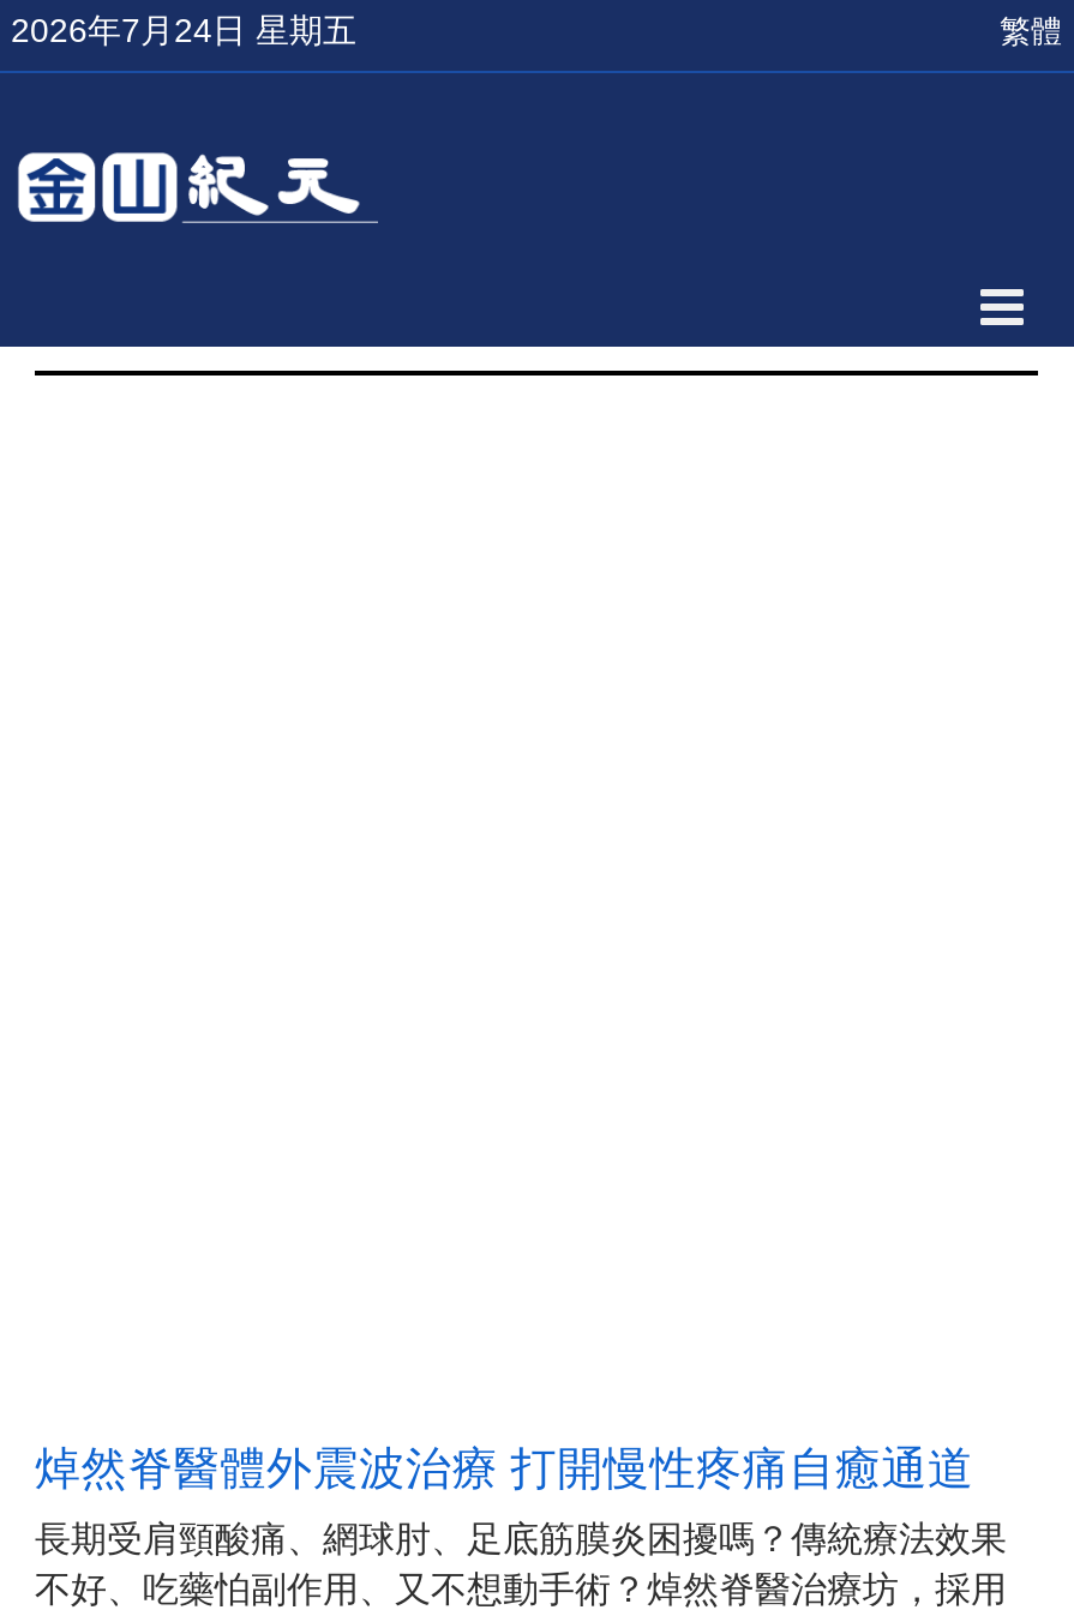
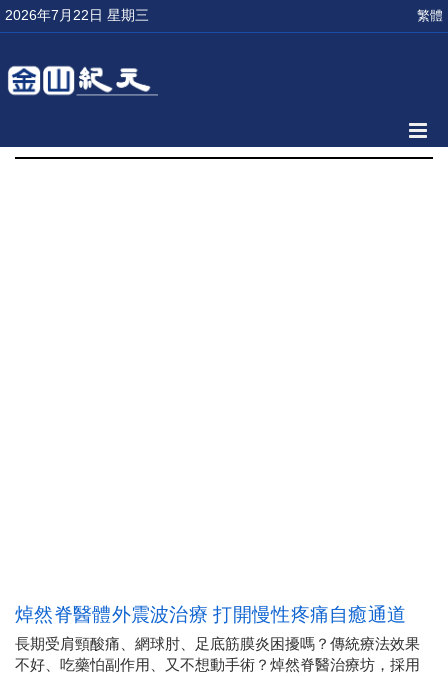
[11,11,356,49] 2026年7月24日 星期五 -> [5,7,149,23] 2026年7月22日 星期三

